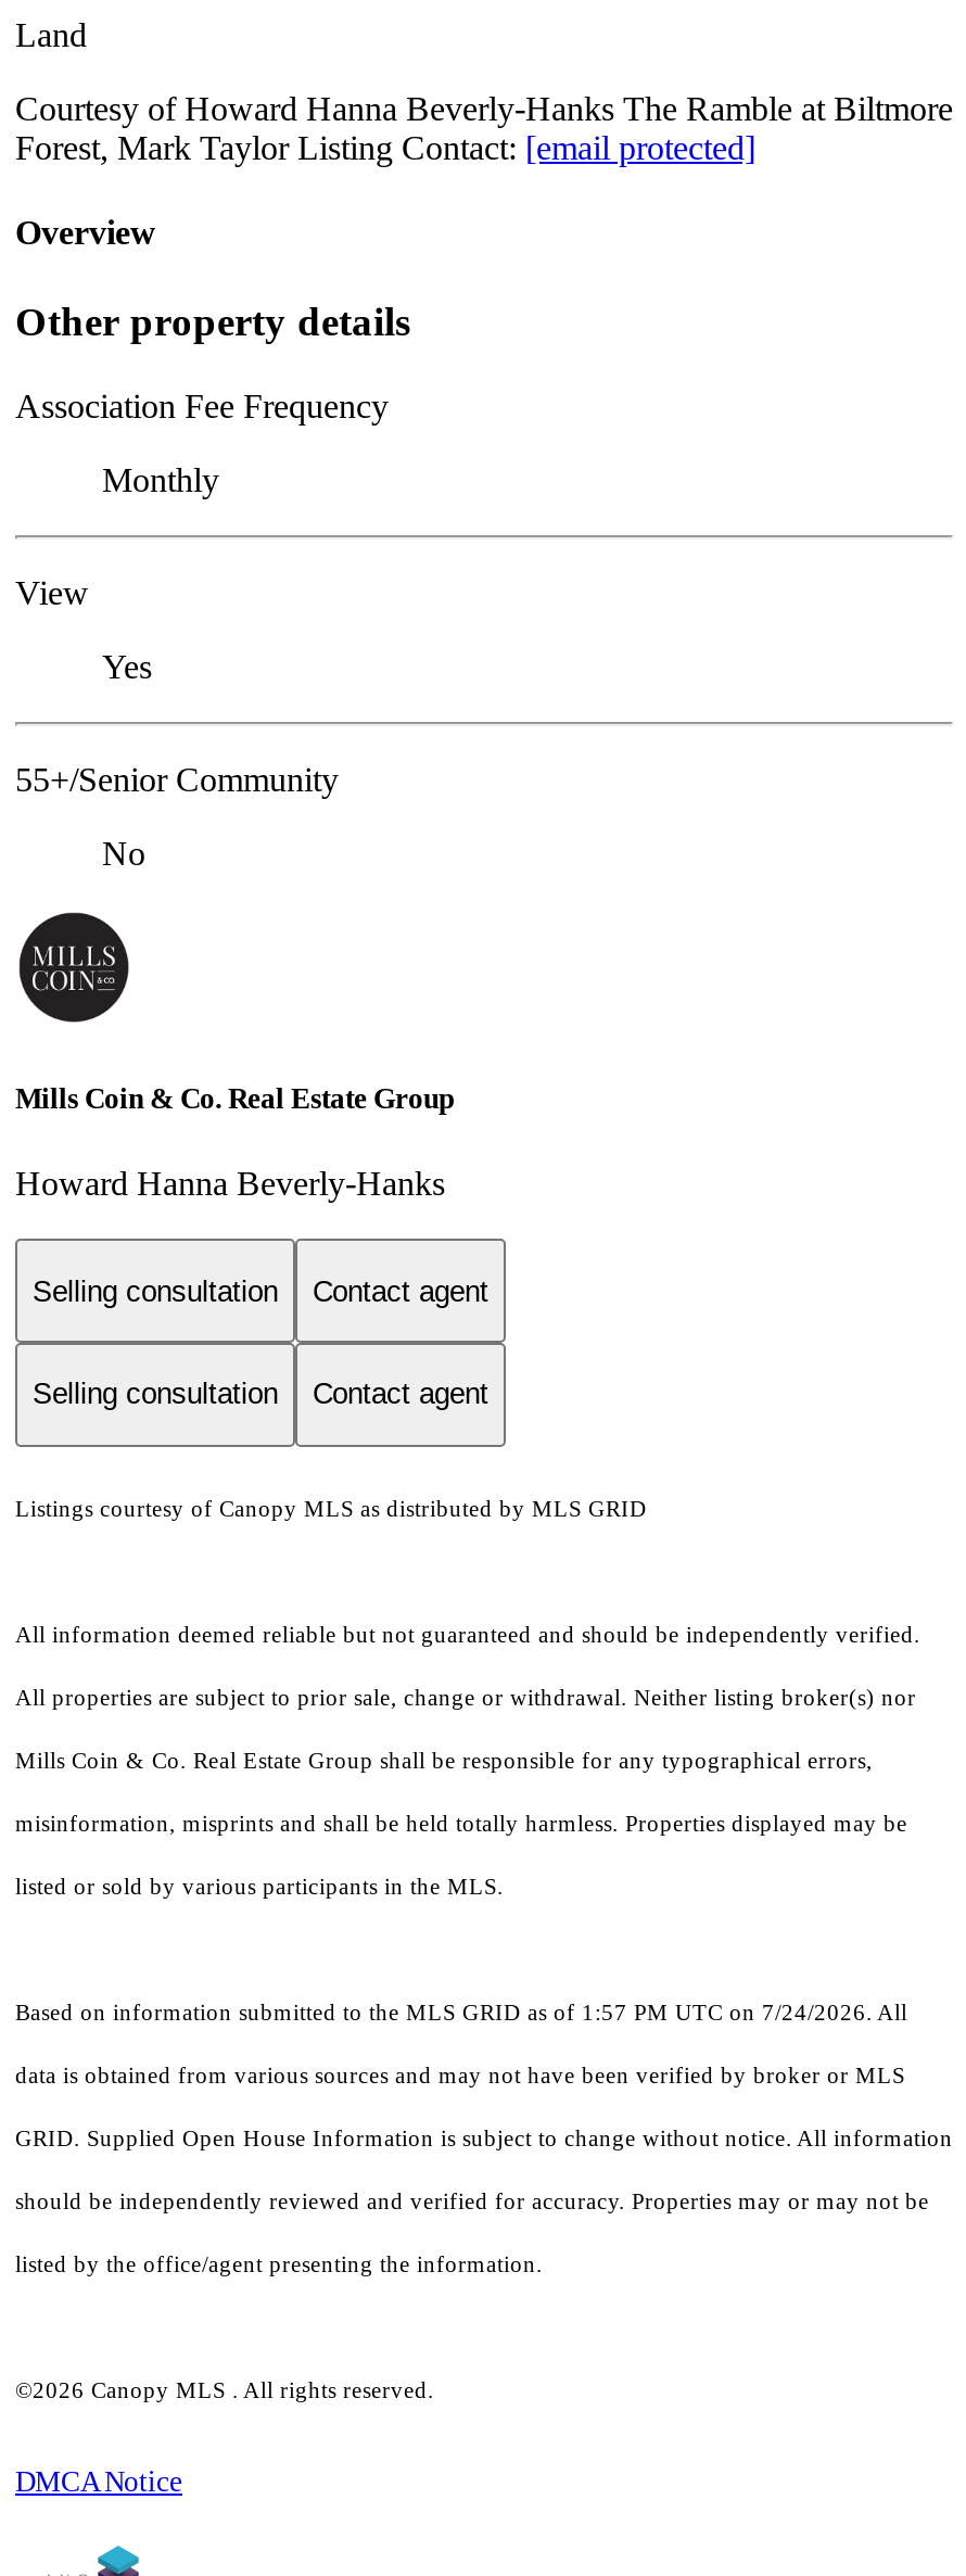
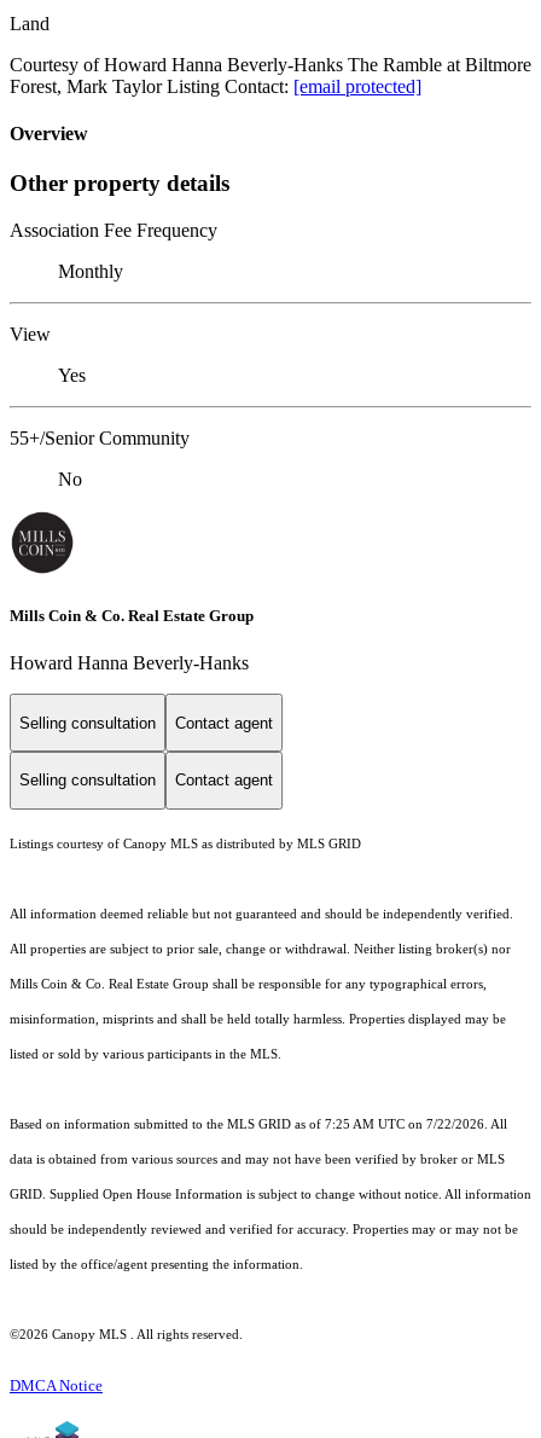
[15,2000,907,2024] Based on information submitted to the MLS GRID as of 1:57 PM UTC on 7/24/2026. All -> [10,1117,507,1131] Based on information submitted to the MLS GRID as of 7:25 AM UTC on 7/22/2026. All

